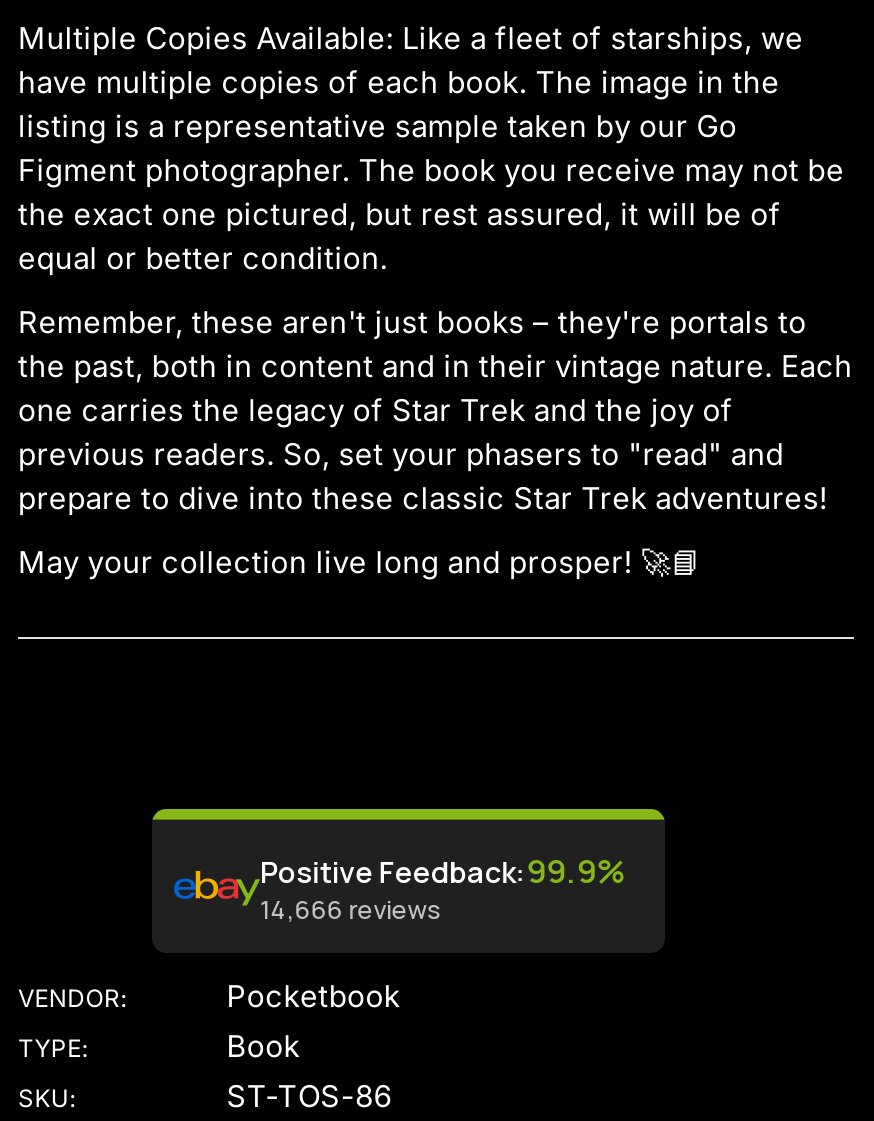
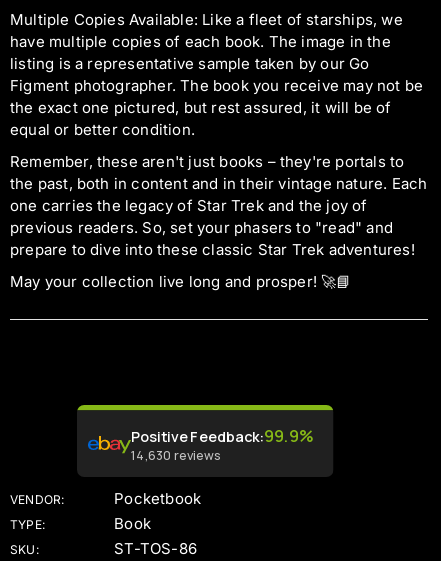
[259,891,441,925] 14,666 reviews -> [130,446,220,463] 14,630 reviews

